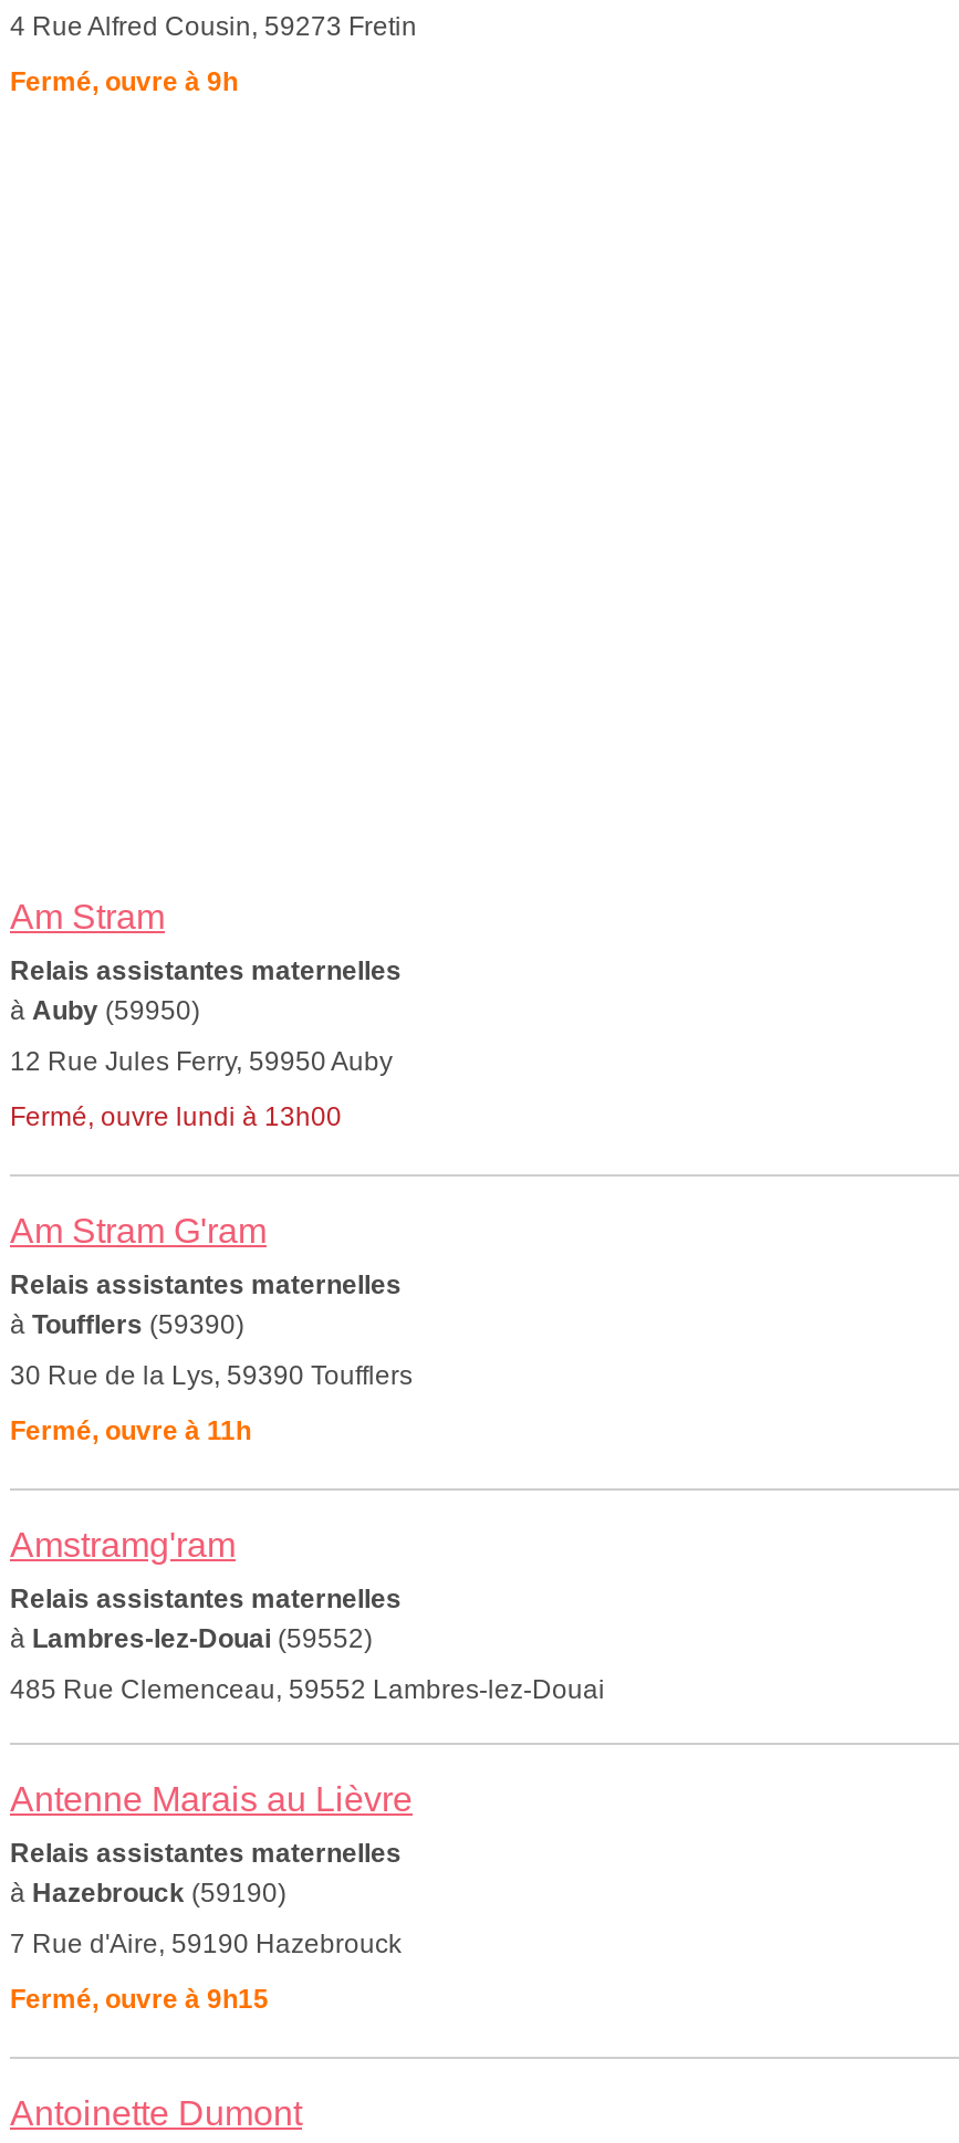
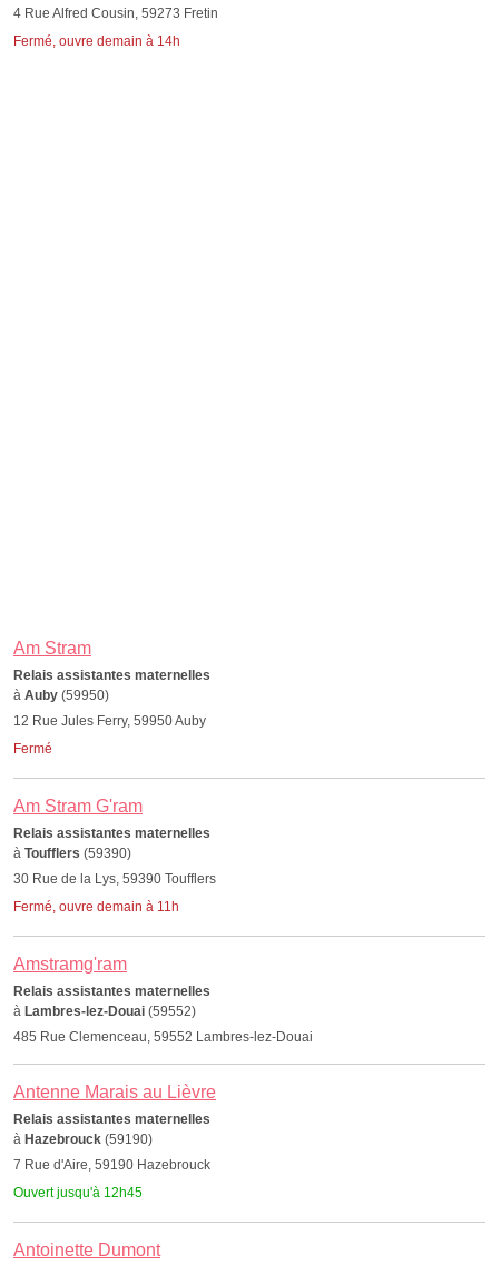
[10,66,238,97] Fermé, ouvre à 9h -> [13,33,180,49] Fermé, ouvre demain à 14h
[10,1101,342,1132] Fermé, ouvre lundi à 13h00 -> [13,741,52,757] Fermé
[10,1415,251,1446] Fermé, ouvre à 11h -> [13,899,179,915] Fermé, ouvre demain à 11h
[10,1984,269,2015] Fermé, ouvre à 9h15 -> [13,1185,143,1200] Ouvert jusqu'à 12h45

